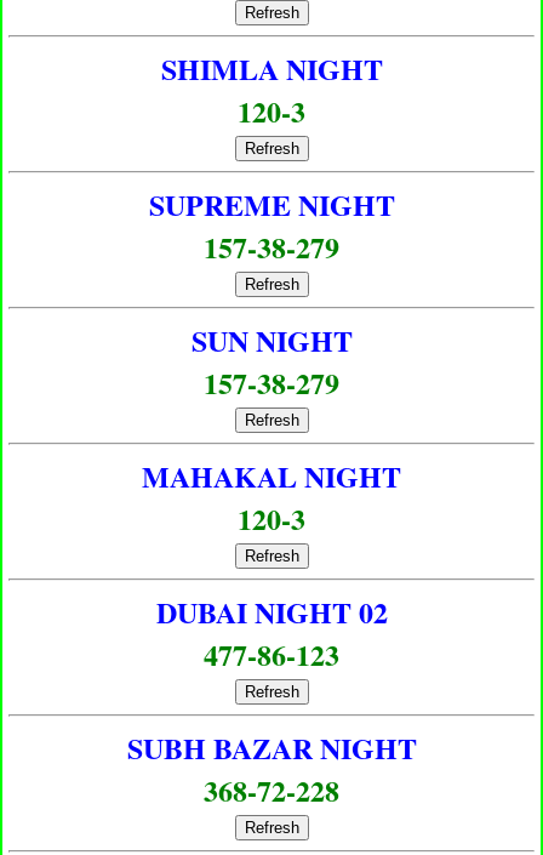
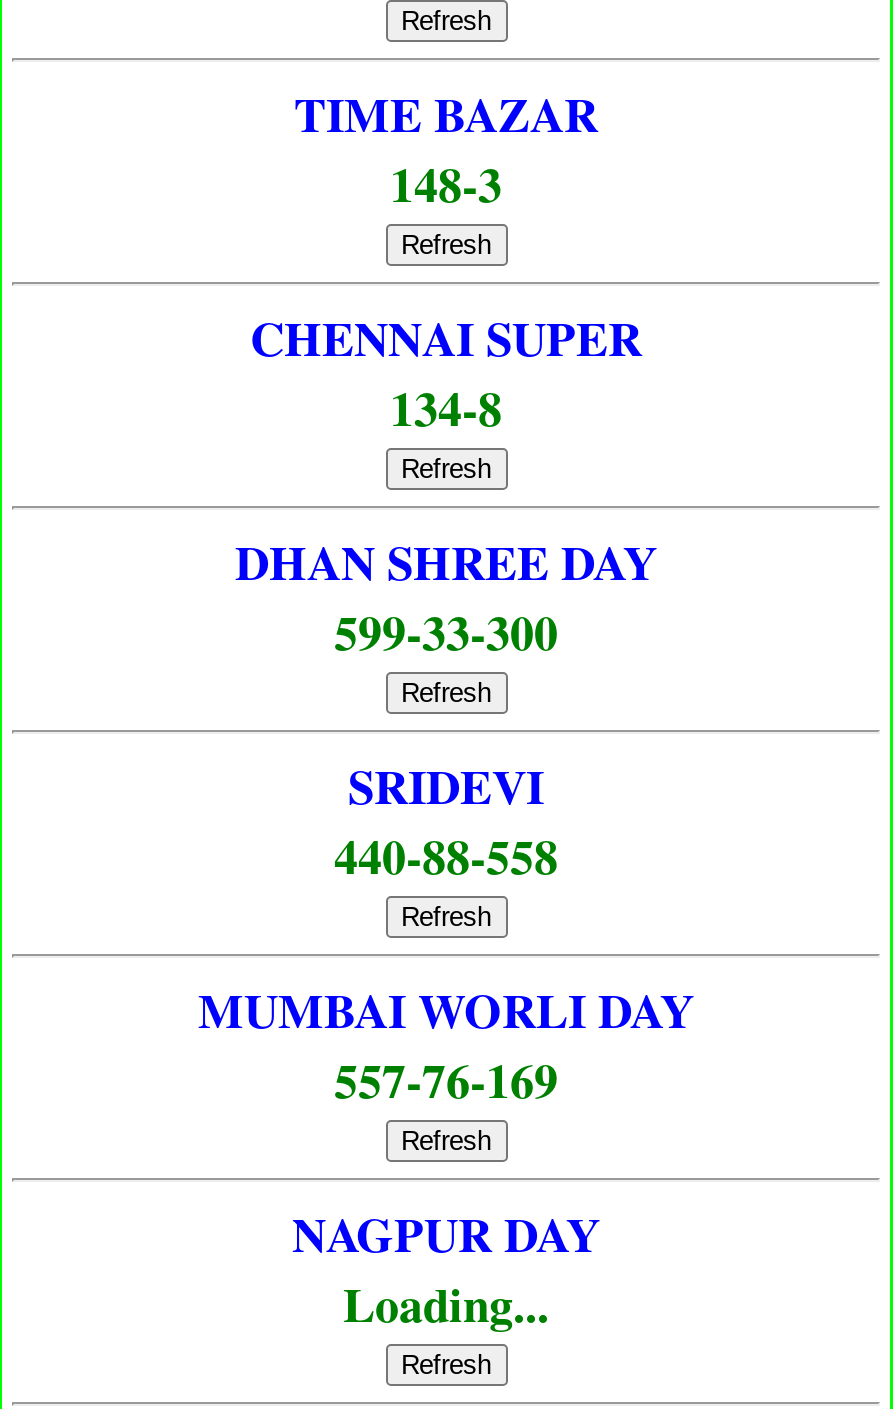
[161,47,382,132] SHIMLA NIGHT | 120-3 -> [294,78,598,218] TIME BAZAR | 148-3
[148,183,395,268] SUPREME NIGHT | 157-38-279 -> [250,302,642,442] CHENNAI SUPER | 134-8
[191,319,352,404] SUN NIGHT | 157-38-279 -> [235,526,657,666] DHAN SHREE DAY | 599-33-300
[142,455,401,540] MAHAKAL NIGHT | 120-3 -> [334,750,558,890] SRIDEVI | 440-88-558
[156,590,387,675] DUBAI NIGHT 02 | 477-86-123 -> [198,974,694,1114] MUMBAI WORLI DAY | 557-76-169
[127,726,416,811] SUBH BAZAR NIGHT | 368-72-228 -> [292,1198,600,1338] NAGPUR DAY | Loading...

